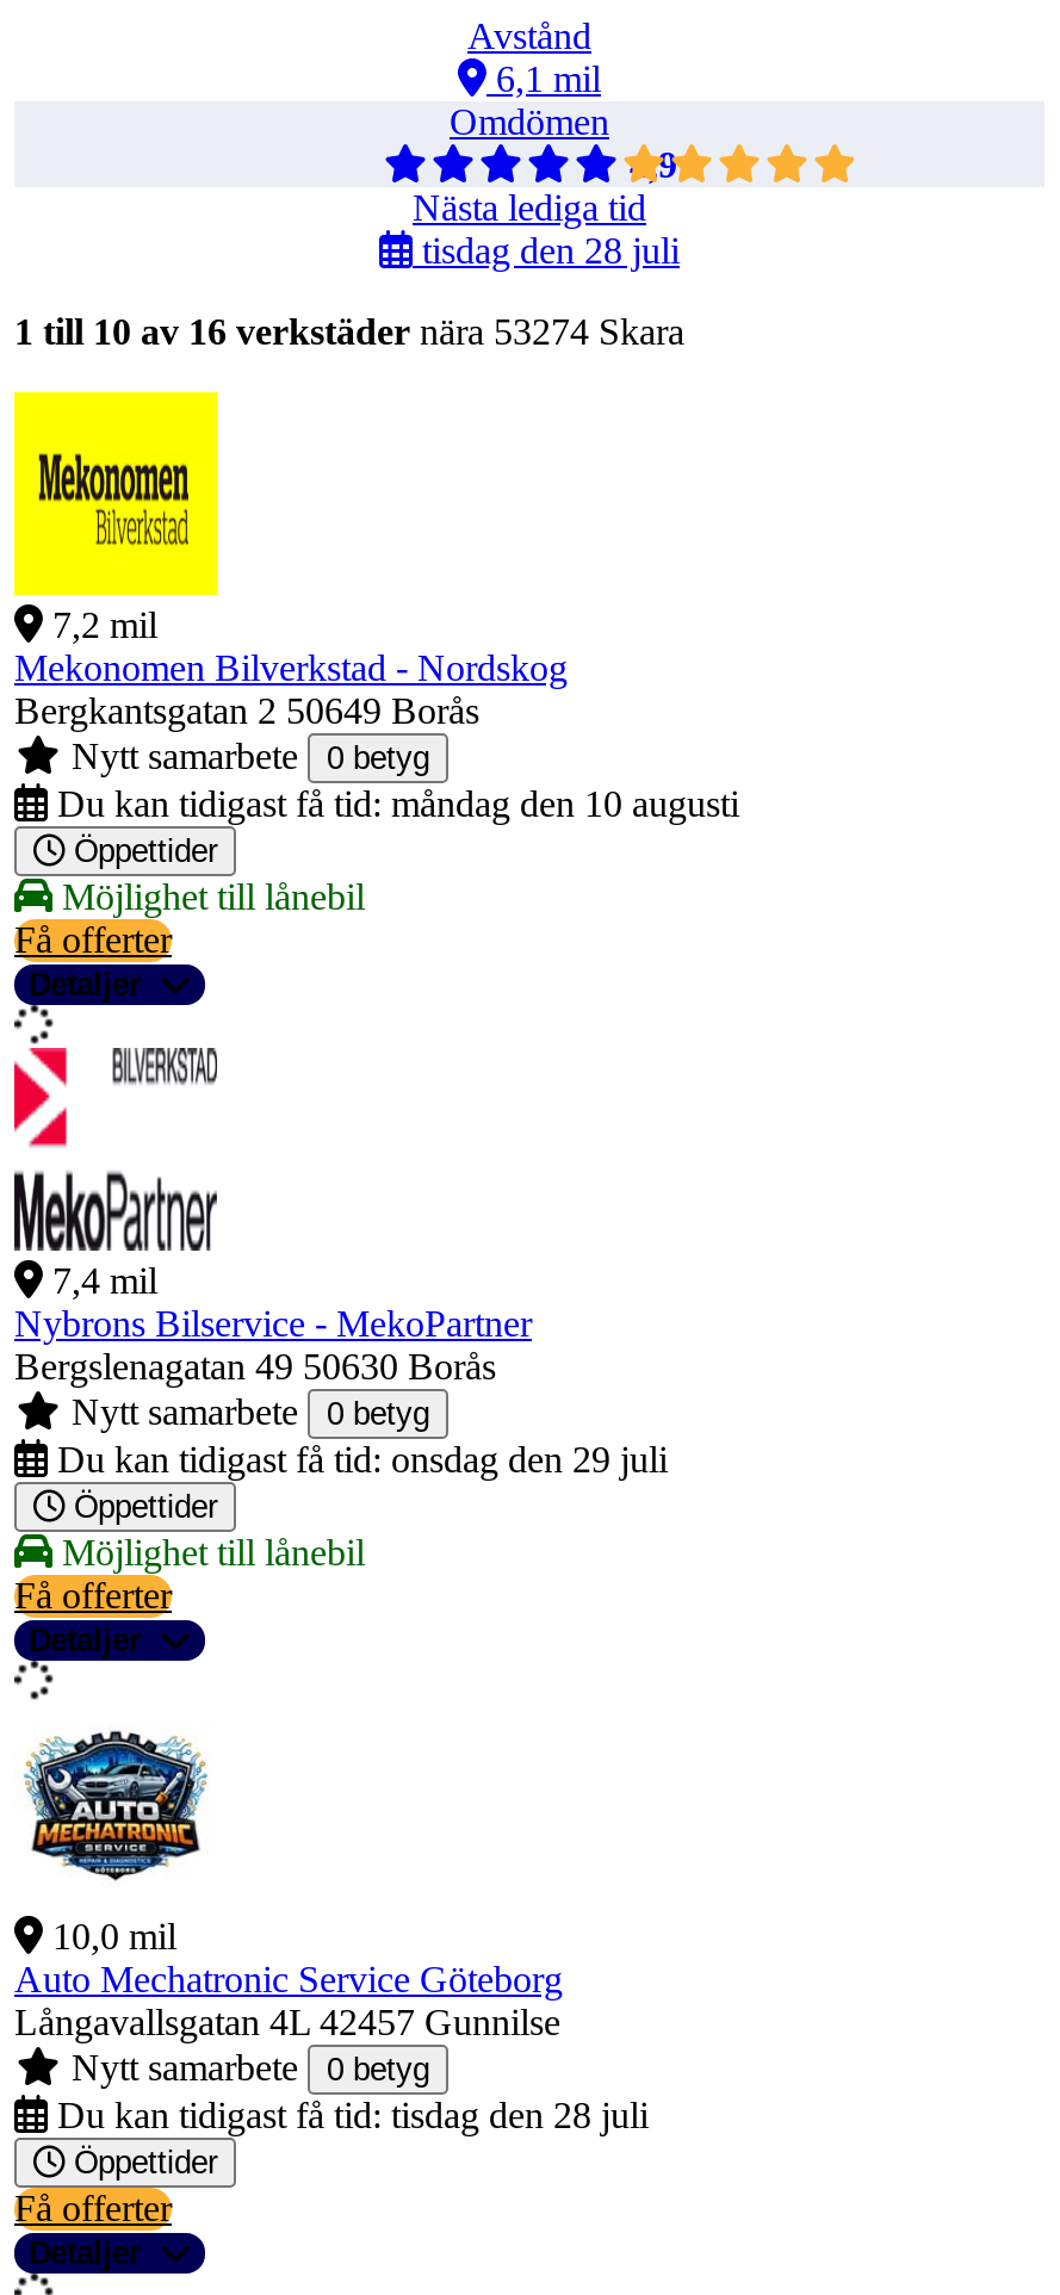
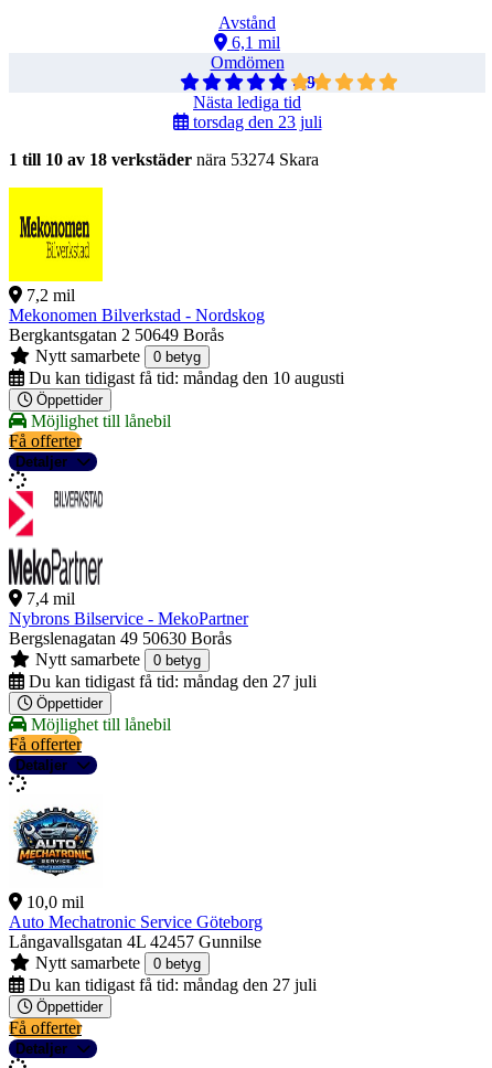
[413,231,680,271] tisdag den 28 juli -> [188,113,322,132] torsdag den 23 juli
[14,312,684,352] 1 till 10 av 16 verkstäder nära 53274 Skara -> [9,150,319,169] 1 till 10 av 18 verkstäder nära 53274 Skara
[57,1439,668,1480] Du kan tidigast få tid: onsdag den 29 juli -> [29,672,317,691] Du kan tidigast få tid: måndag den 27 juli
[57,2095,649,2136] Du kan tidigast få tid: tisdag den 28 juli -> [29,976,317,994] Du kan tidigast få tid: måndag den 27 juli

